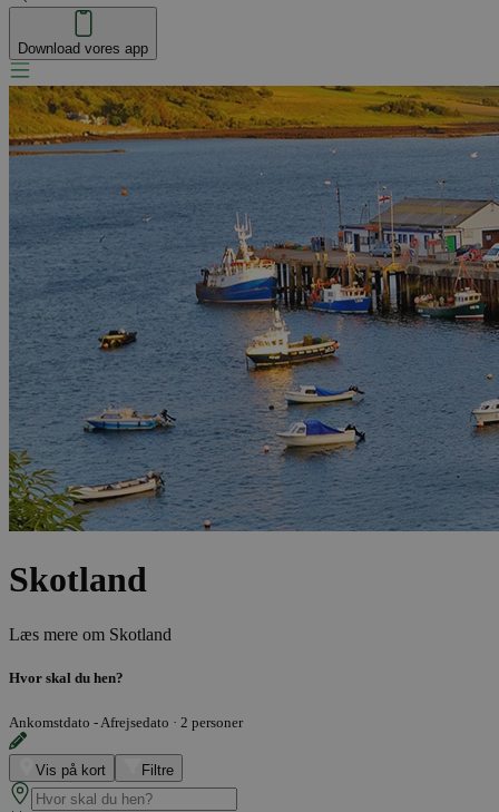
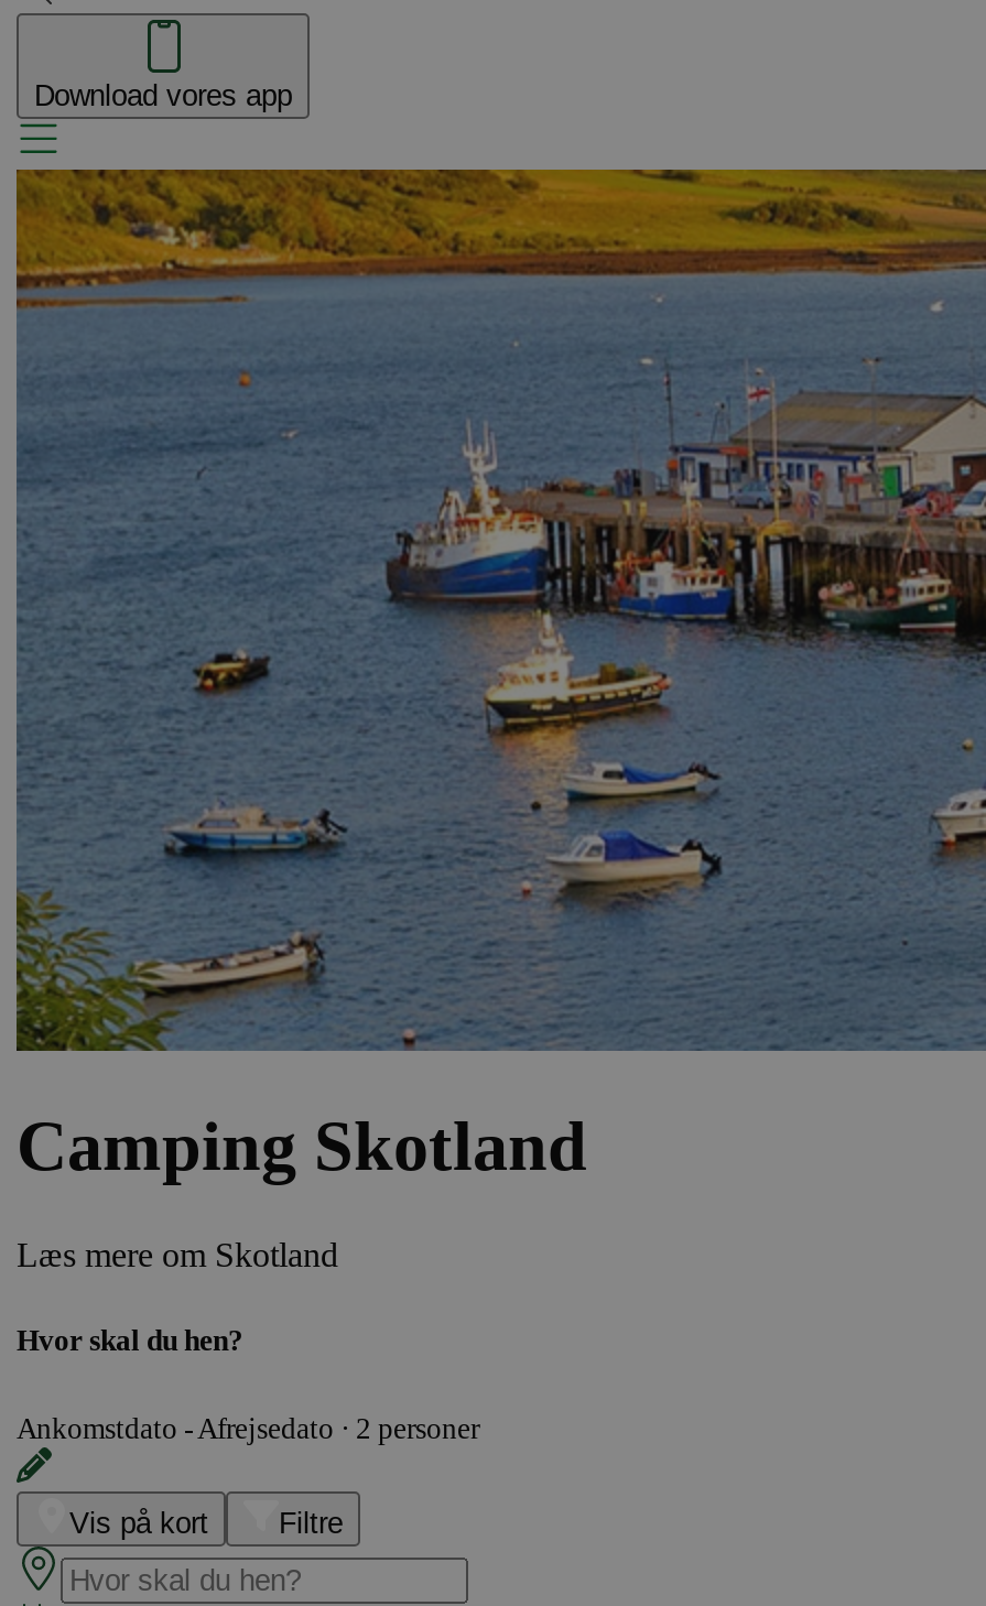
[9,560,147,600] Skotland -> [17,1107,587,1186] Camping Skotland

